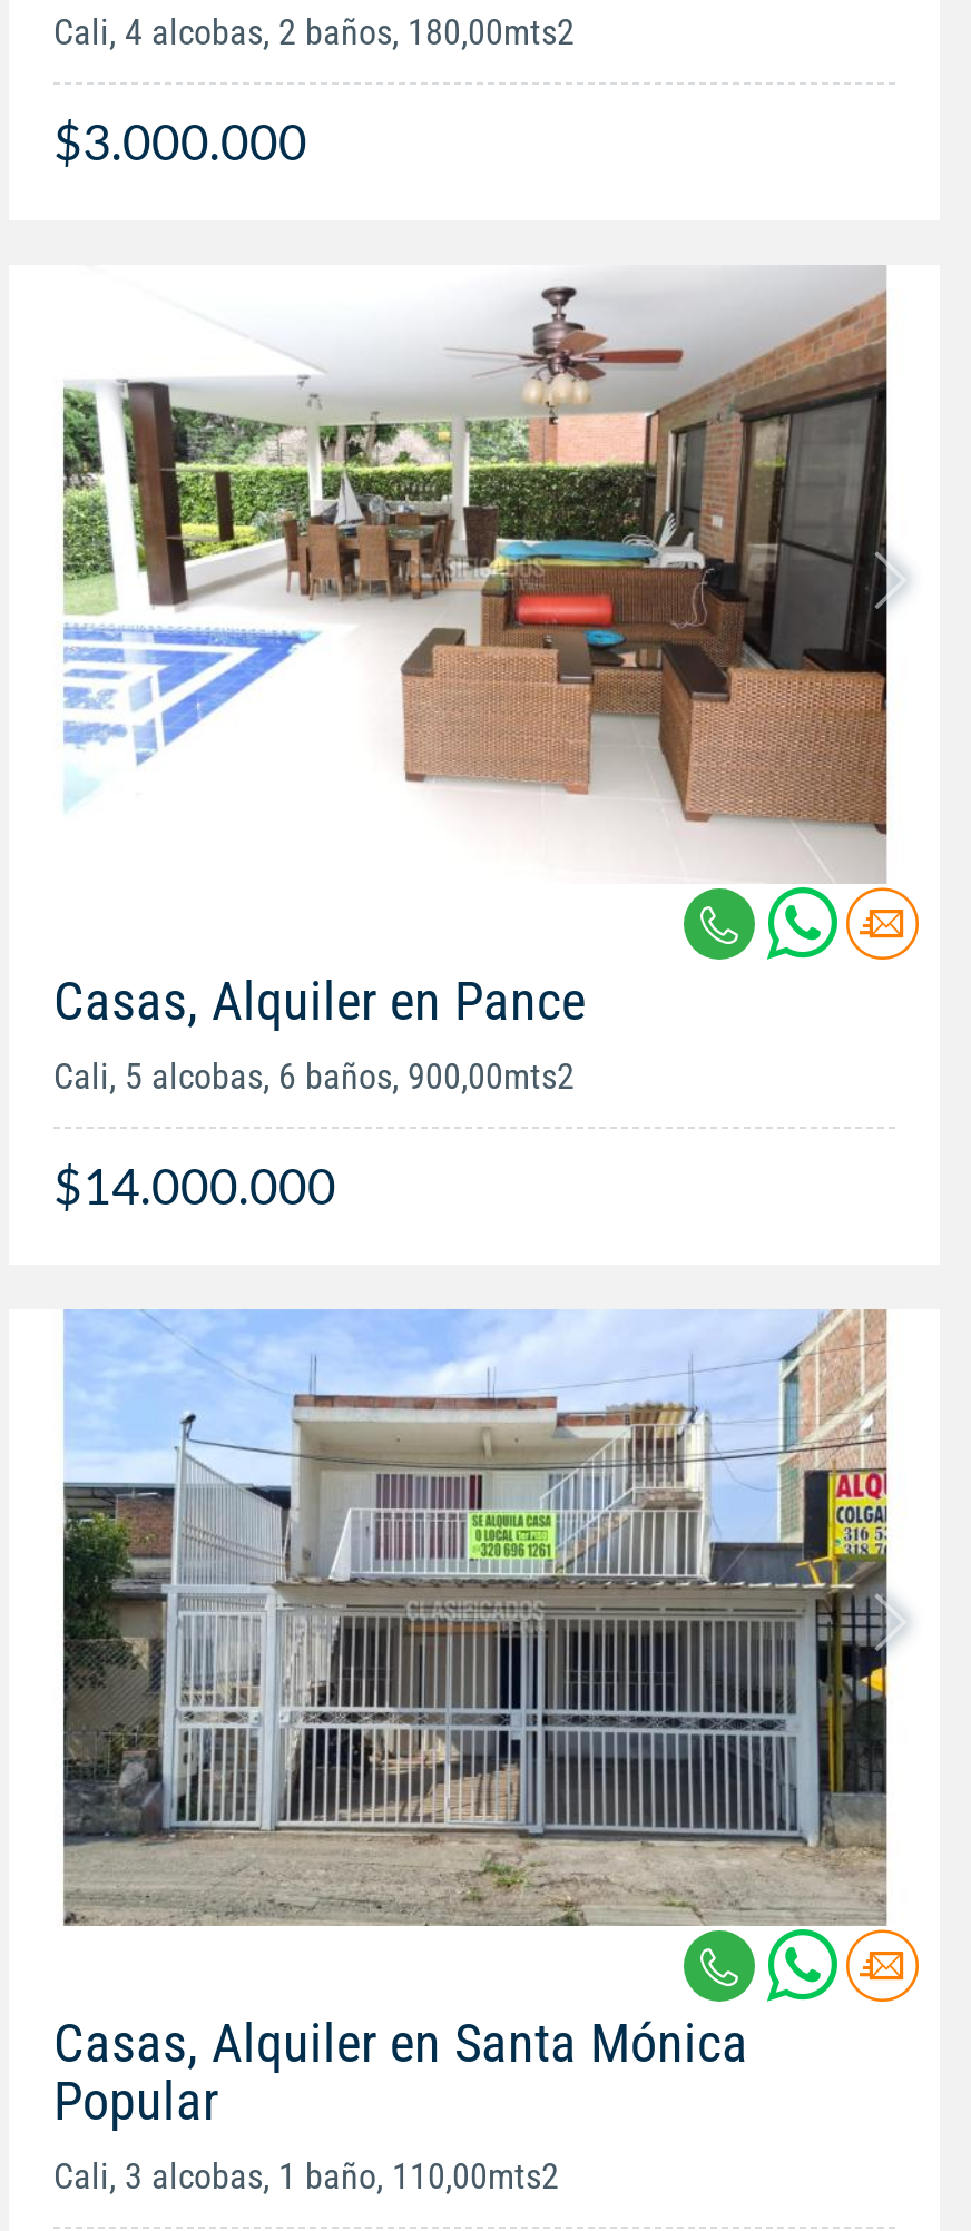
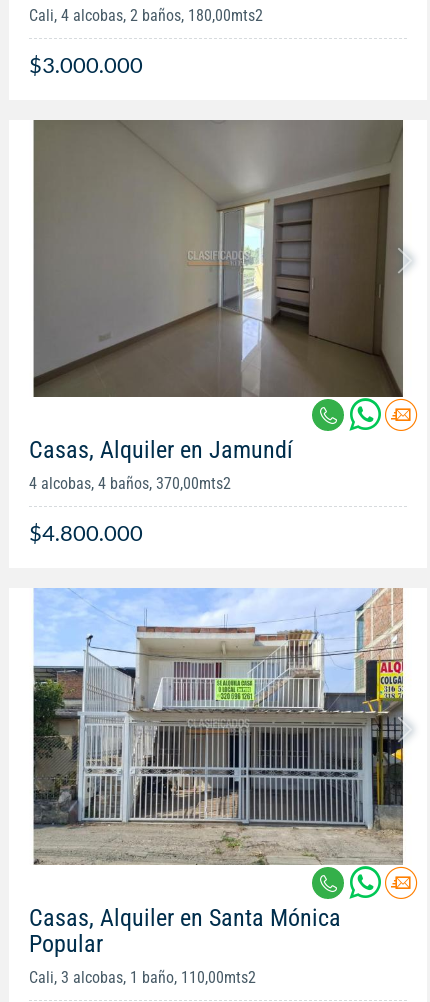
[53,267,889,1097] [image] | Casas, Alquiler en Pance | Cali, 5 alcobas, 6 baños, 900,00mts2 -> [29,119,403,493] [image] | Casas, Alquiler en Jamundí | 4 alcobas, 4 baños, 370,00mts2
[53,1155,336,1215] $14.000.000 -> [29,519,143,546] $4.800.000

